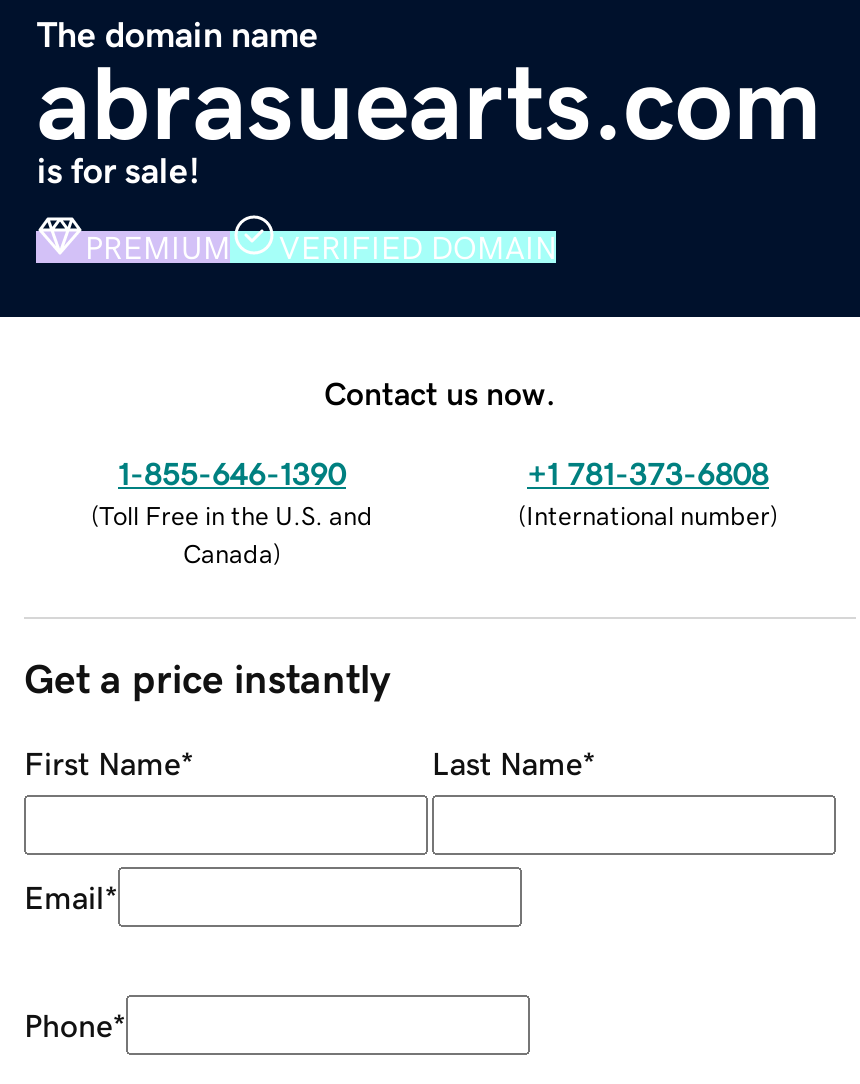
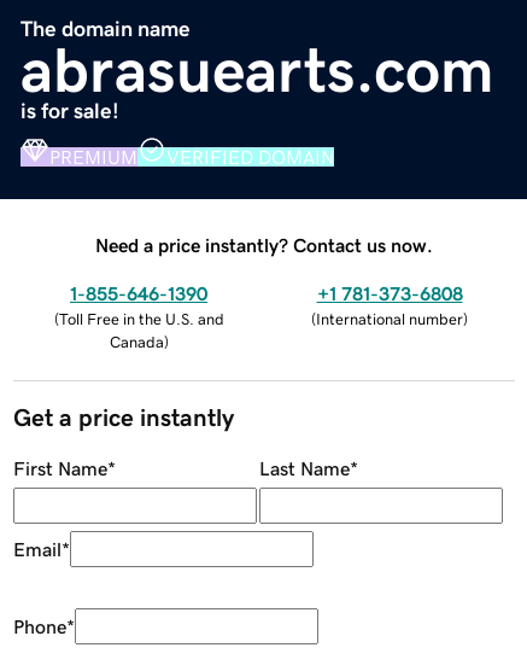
[324,376,556,408] Contact us now. -> [95,235,433,254] Need a price instantly? Contact us now.

